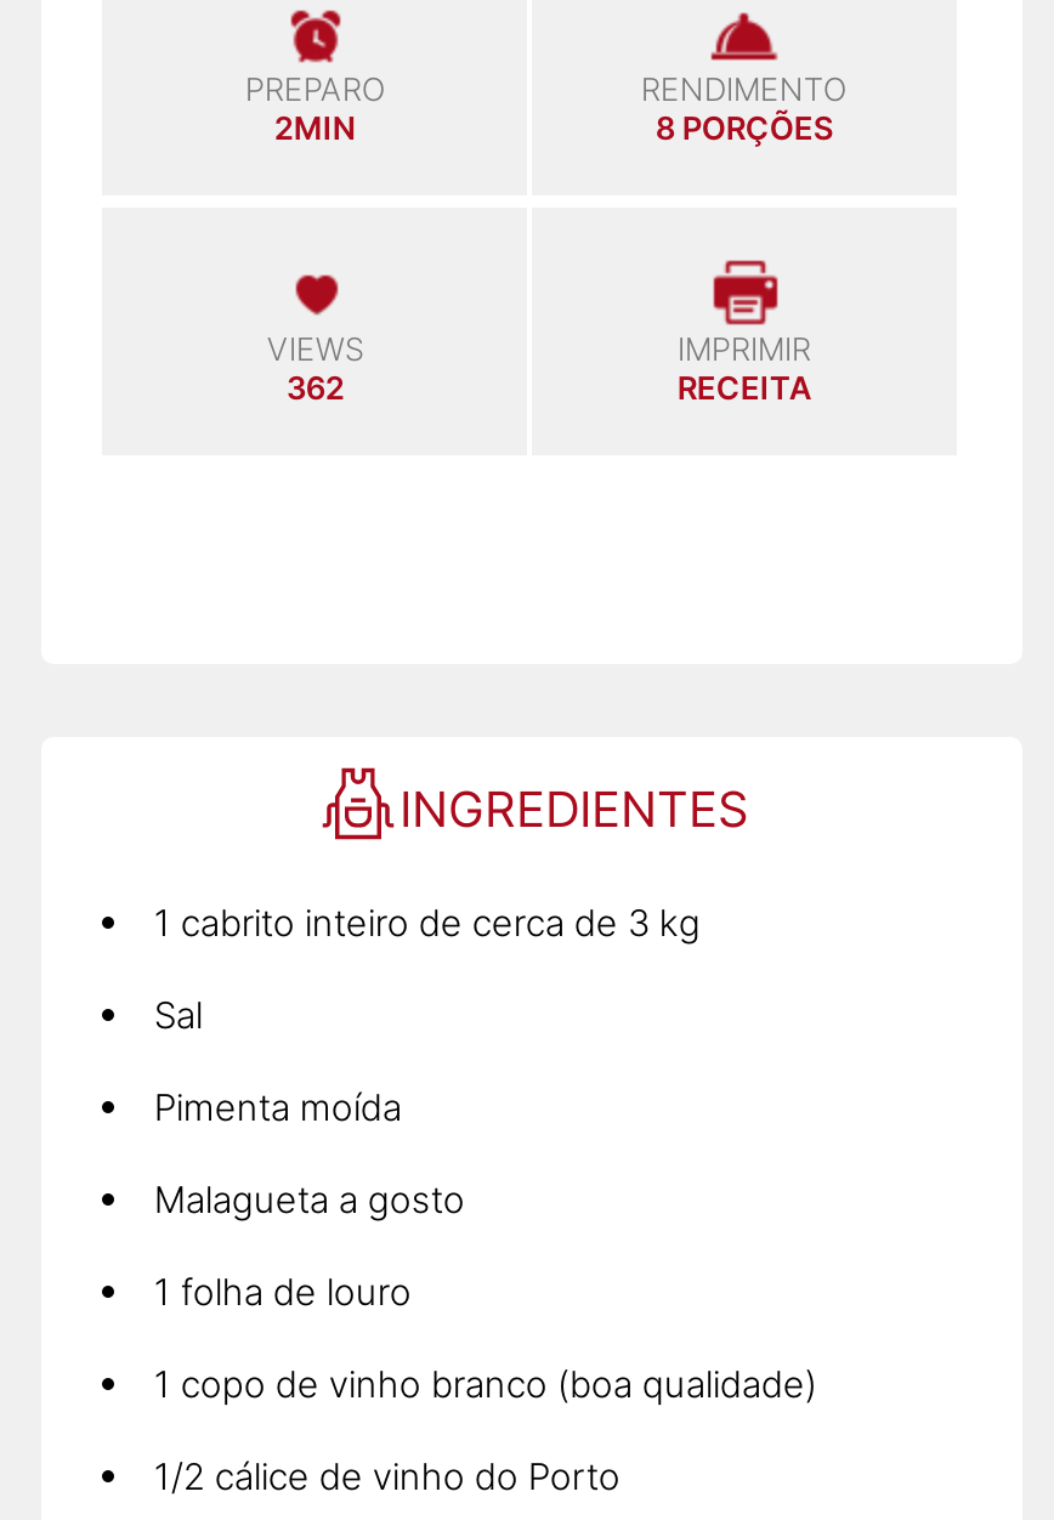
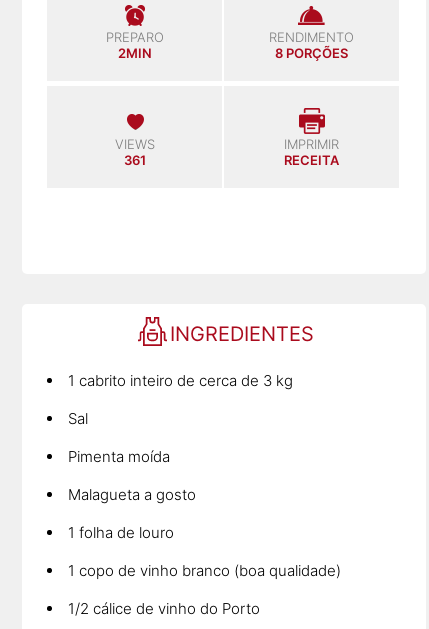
[286,367,344,406] 362 -> [124,152,146,168] 361

